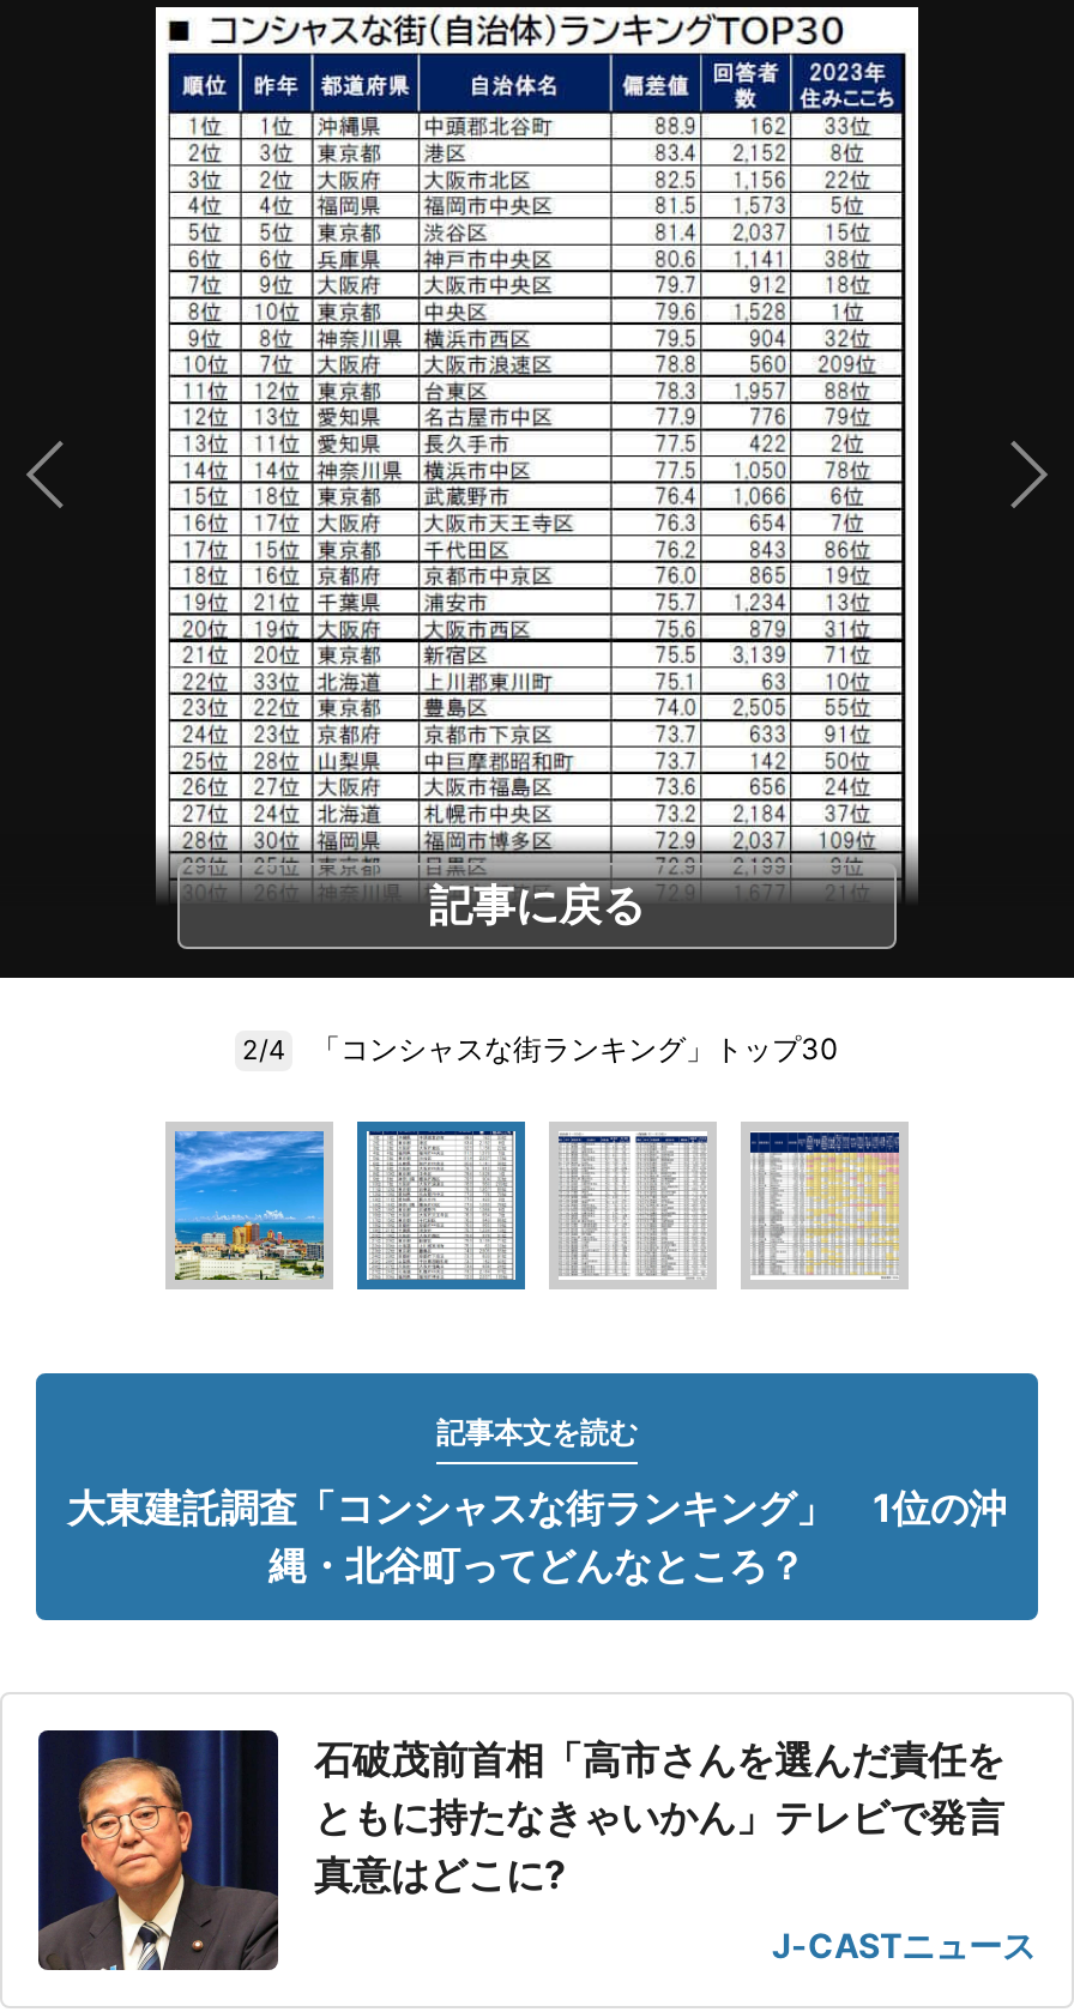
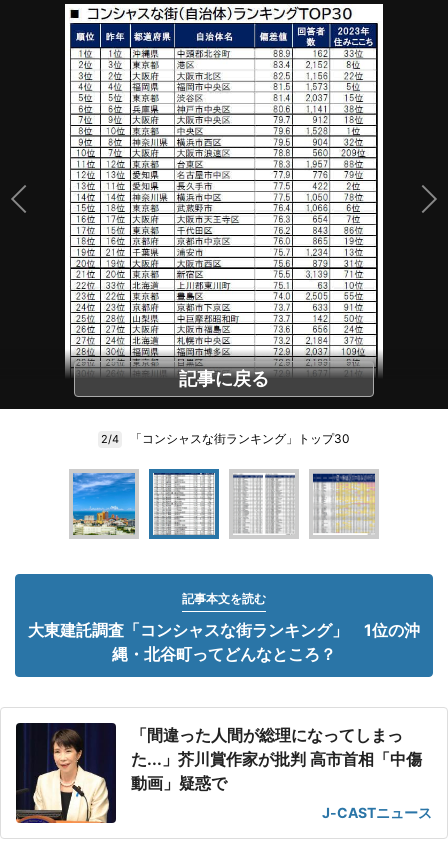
[38,1730,1004,1972] [image] | 石破茂前首相「高市さんを選んだ責任を | ともに持たなきゃいかん」テレビで発言 | 真意はどこに? -> [16,723,422,824] [image] | 「間違った人間が総理になってしまっ | た...」芥川賞作家が批判 高市首相「中傷 | 動画」疑惑で

